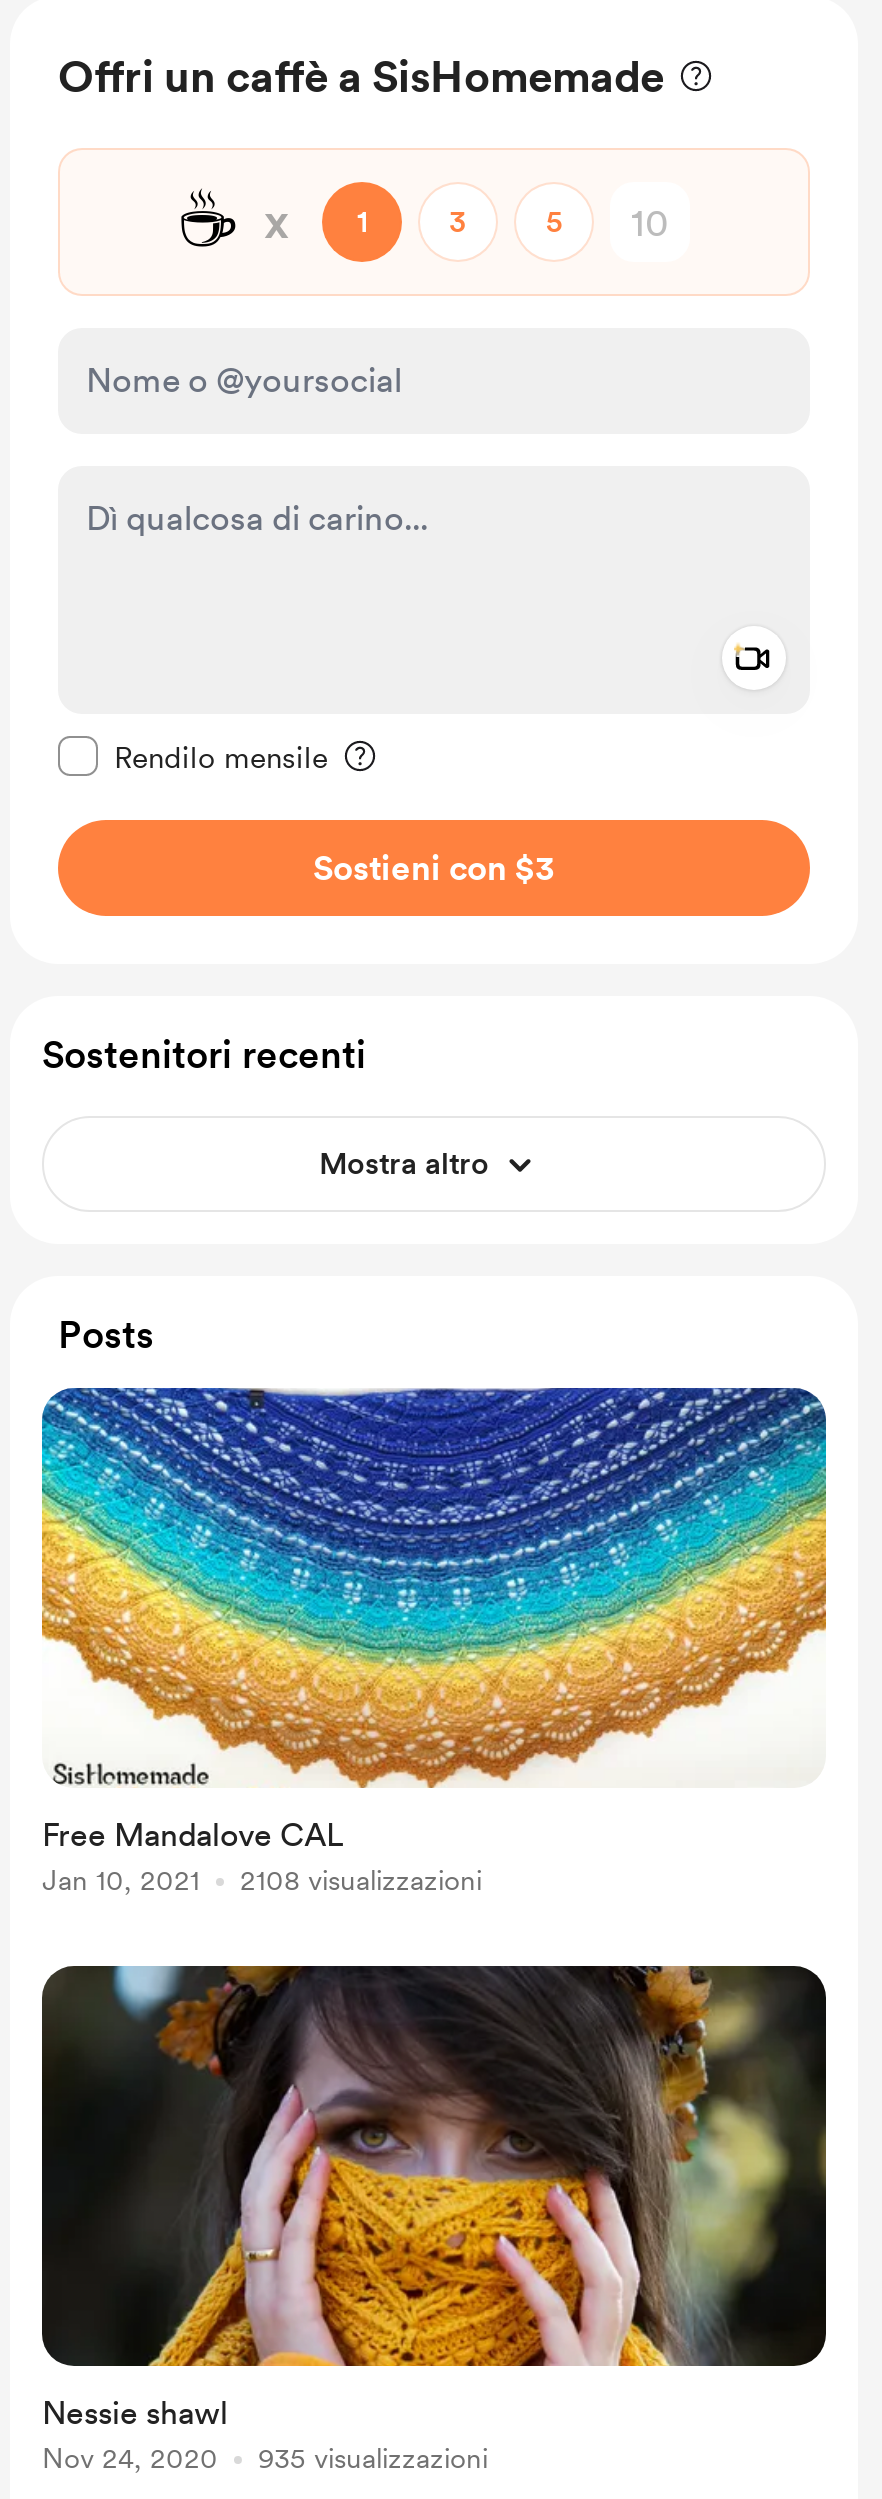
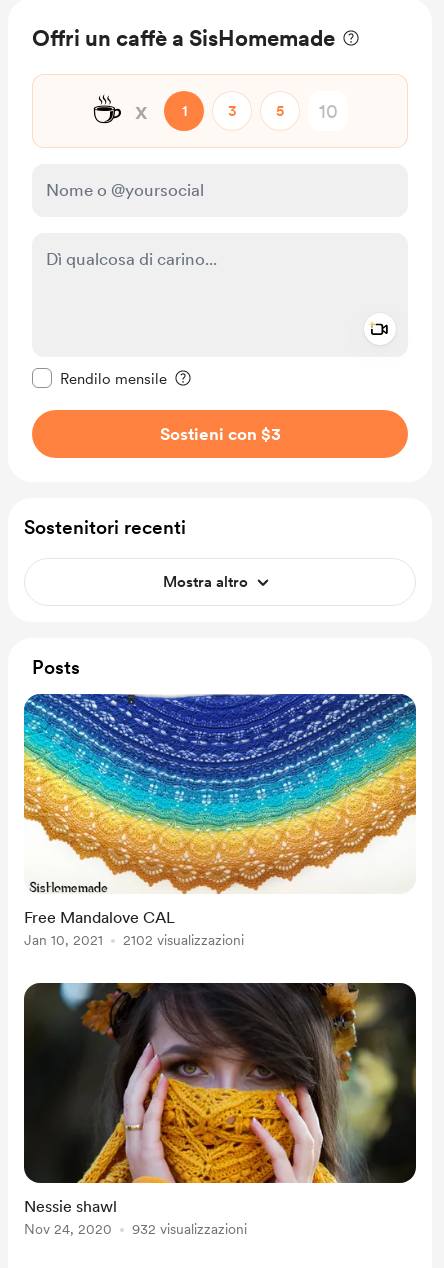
[240,1864,482,1896] 2108 visualizzazioni -> [123,932,244,948] 2102 visualizzazioni
[258,2442,488,2474] 935 visualizzazioni -> [132,1221,247,1237] 932 visualizzazioni

